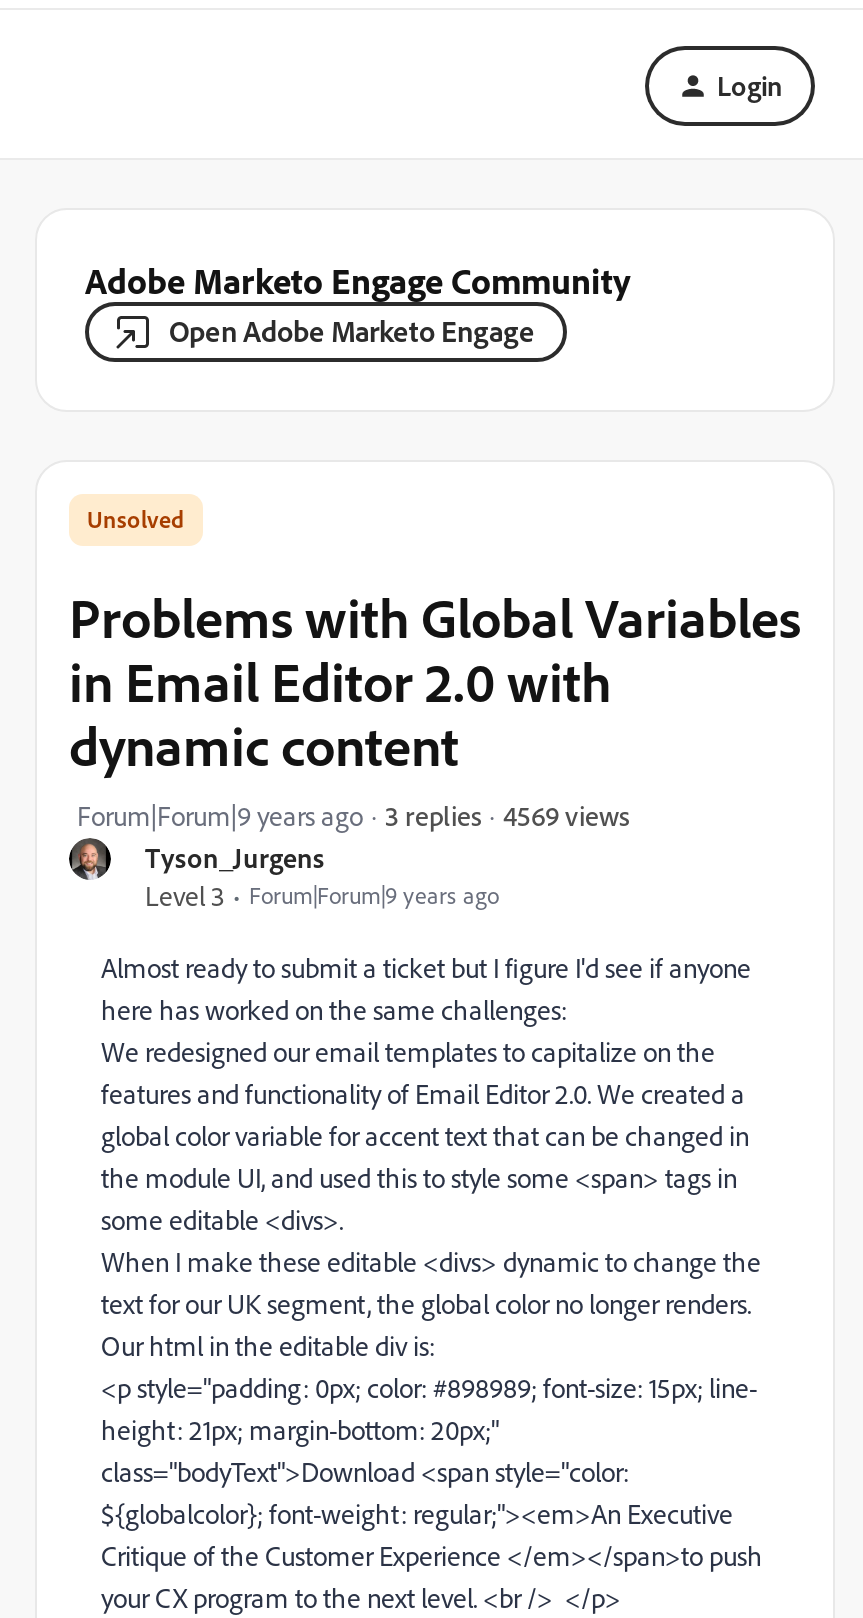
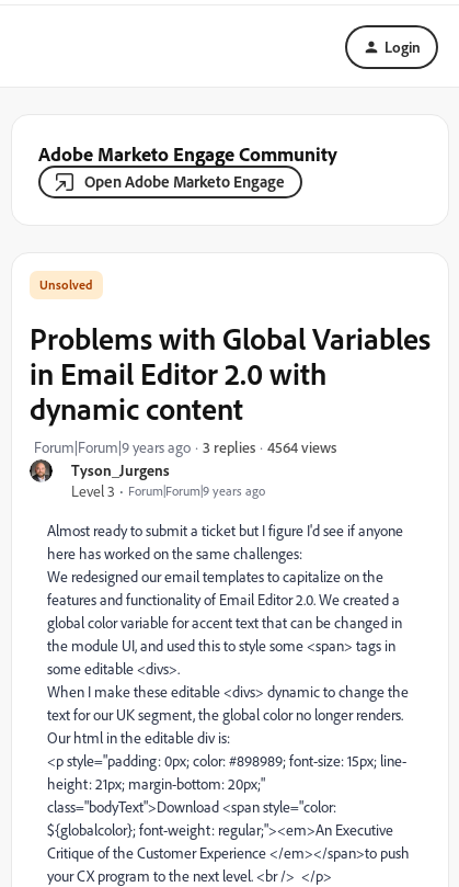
[503,797,629,831] 4569 views -> [267,437,336,456] 4564 views

